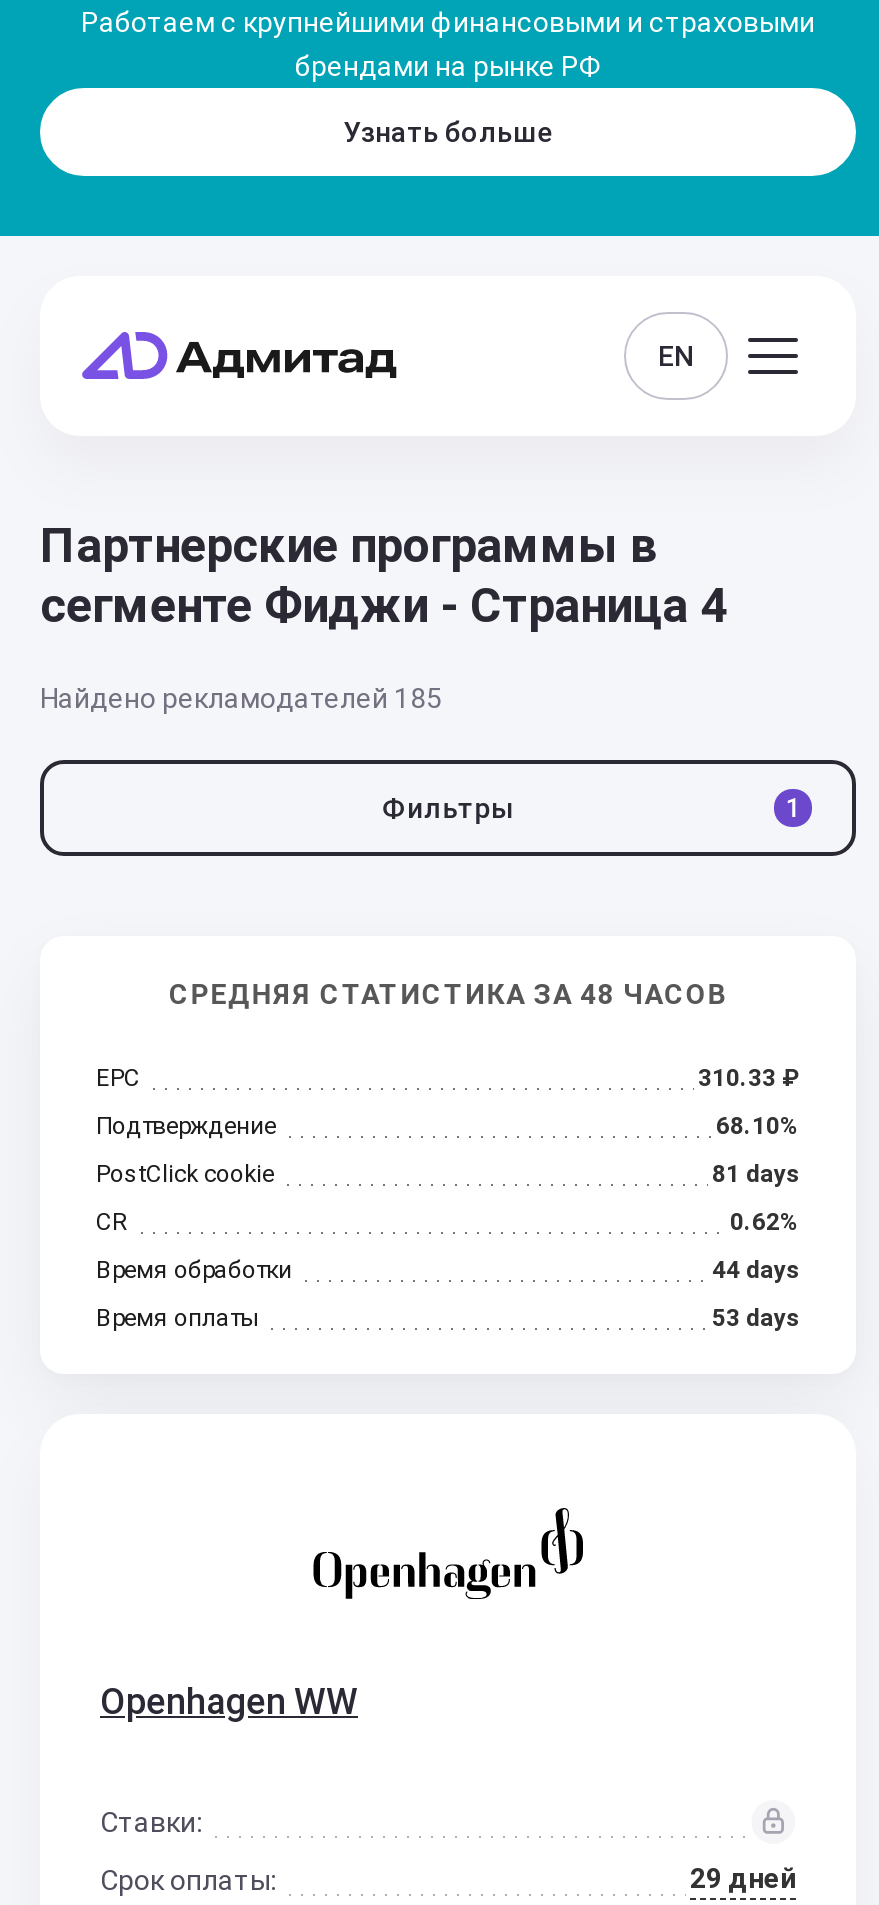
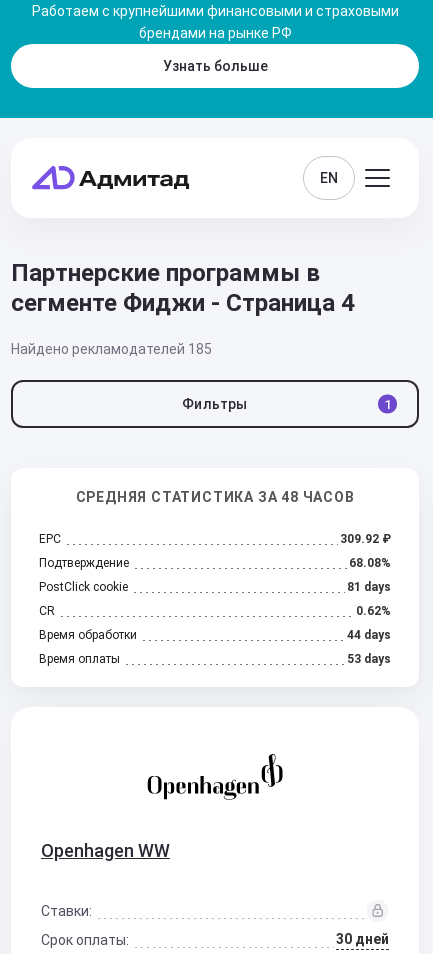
[698,1064,800,1092] 310.33 ₽ -> [340,532,391,546] 309.92 ₽
[716,1112,800,1140] 68.10% -> [349,556,391,570] 68.08%
[690,1862,796,1894] 29 дней -> [336,931,389,947] 30 дней

